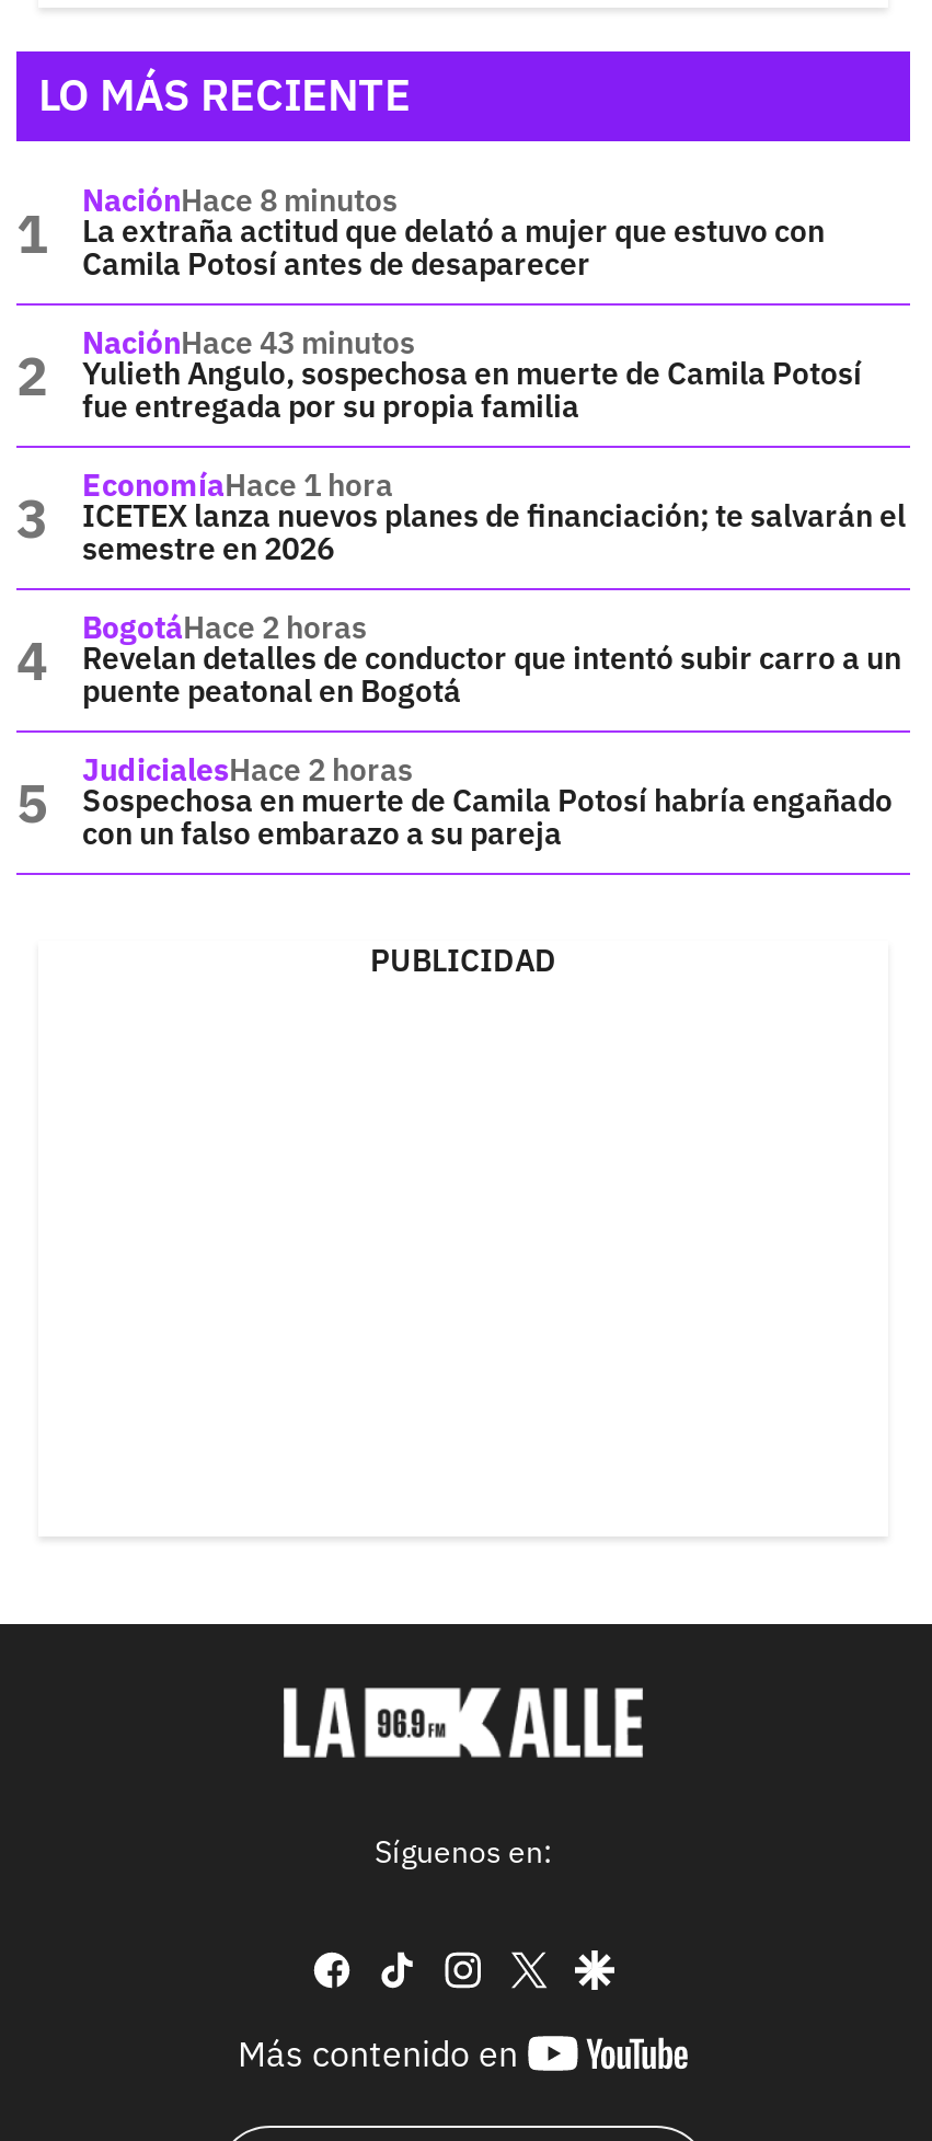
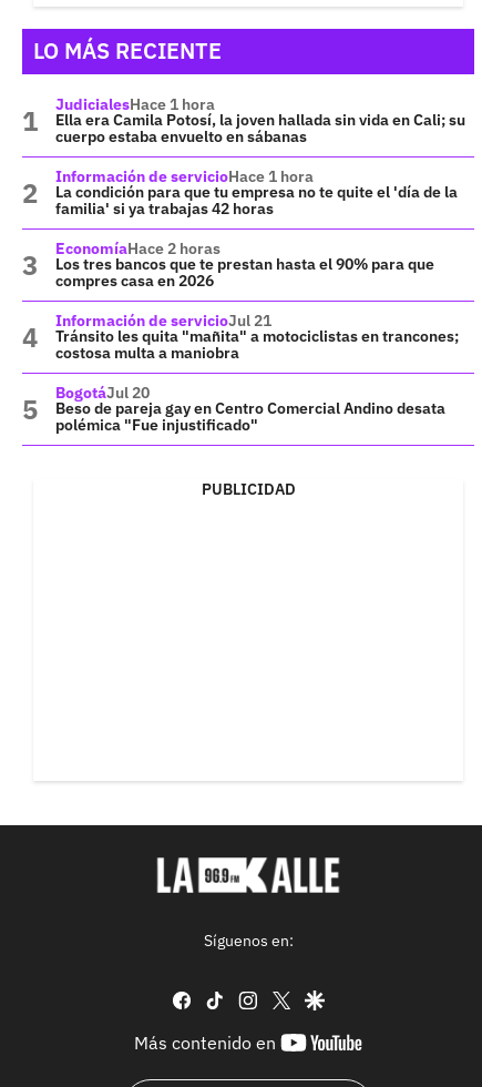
[82,181,825,284] NaciónHace 8 minutos | La extraña actitud que delató a mujer que estuvo con | Camila Potosí antes de desaparecer -> [55,94,465,146] JudicialesHace 1 hora | Ella era Camila Potosí, la joven hallada sin vida en Cali; su | cuerpo estaba envuelto en sábanas
[82,323,862,426] NaciónHace 43 minutos | Yulieth Angulo, sospechosa en muerte de Camila Potosí | fue entregada por su propia familia -> [55,166,458,219] Información de servicioHace 1 hora | La condición para que tu empresa no te quite el 'día de la | familia' si ya trabajas 42 horas
[82,465,906,568] EconomíaHace 1 hora | ICETEX lanza nuevos planes de financiación; te salvarán el | semestre en 2026 -> [55,238,434,291] EconomíaHace 2 horas | Los tres bancos que te prestan hasta el 90% para que | compres casa en 2026
[82,608,901,711] BogotáHace 2 horas | Revelan detalles de conductor que intentó subir carro a un | puente peatonal en Bogotá -> [55,311,459,363] Información de servicioJul 21 | Tránsito les quita "mañita" a motociclistas en trancones; | costosa multa a maniobra
[82,750,893,853] JudicialesHace 2 horas | Sospechosa en muerte de Camila Potosí habría engañado | con un falso embarazo a su pareja -> [55,383,445,435] BogotáJul 20 | Beso de pareja gay en Centro Comercial Andino desata | polémica "Fue injustificado"

